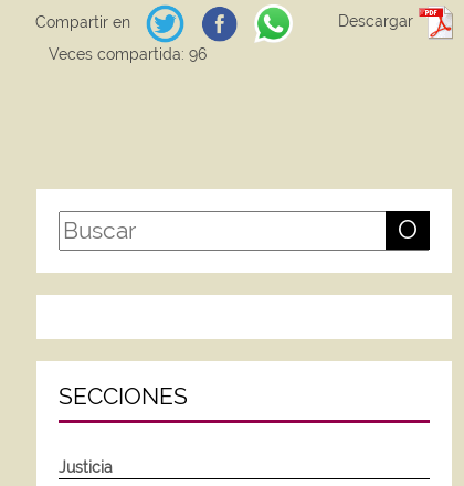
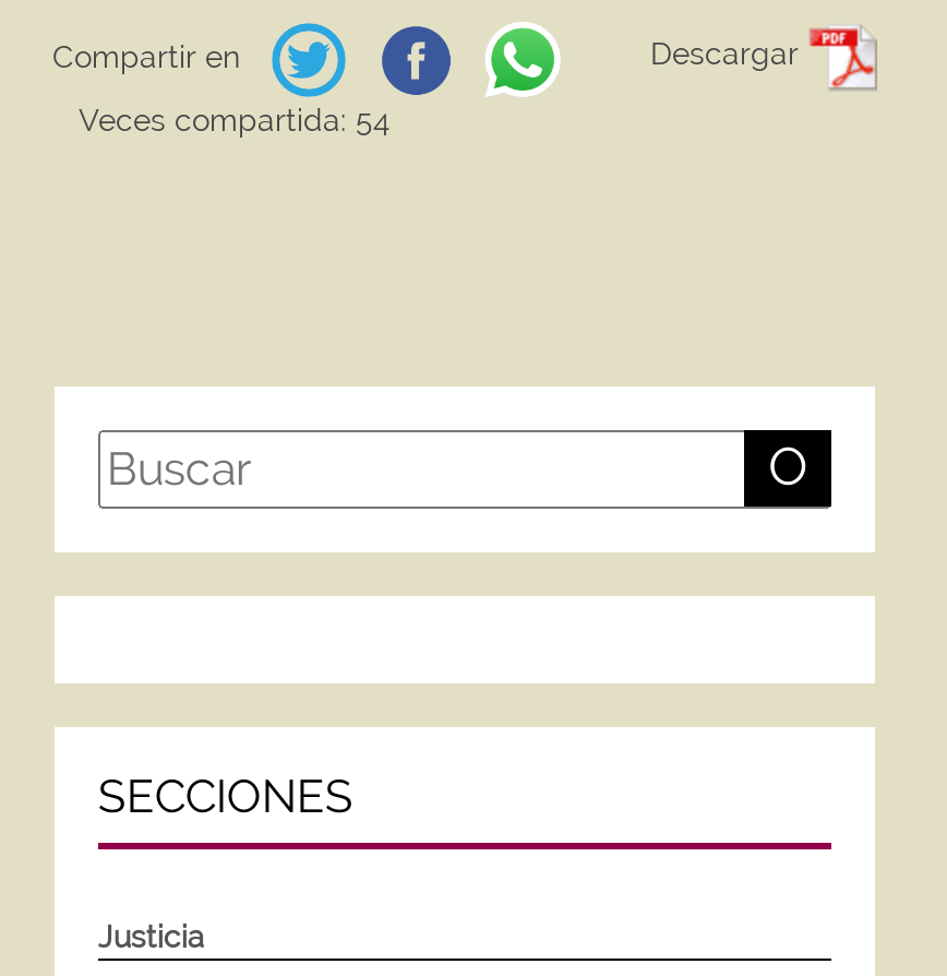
[35,45,207,63] Veces compartida: 96 -> [52,102,391,137] Veces compartida: 54

